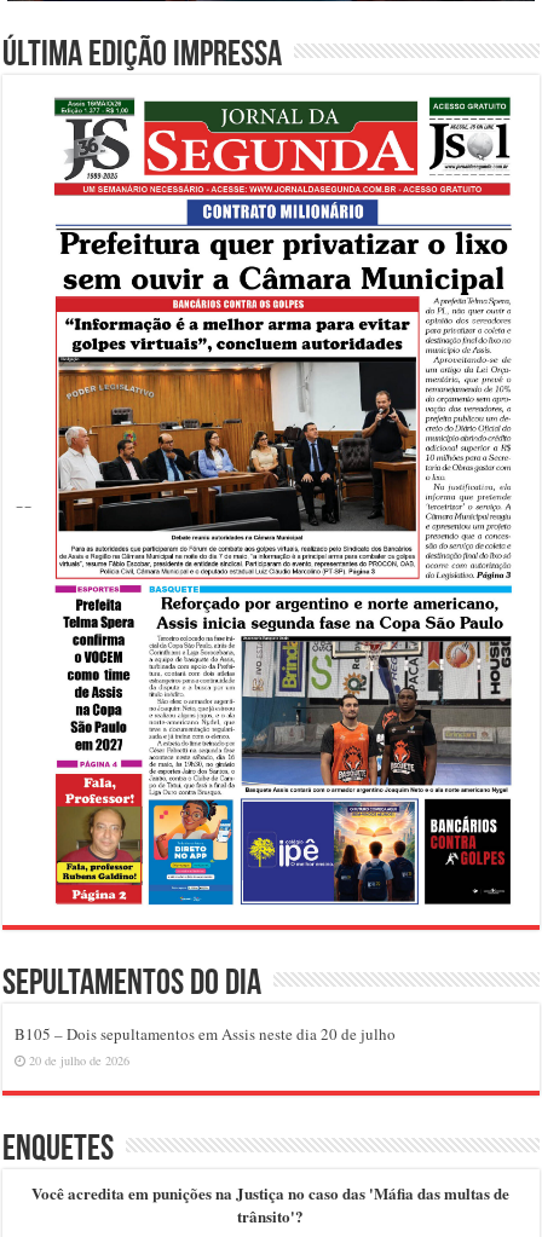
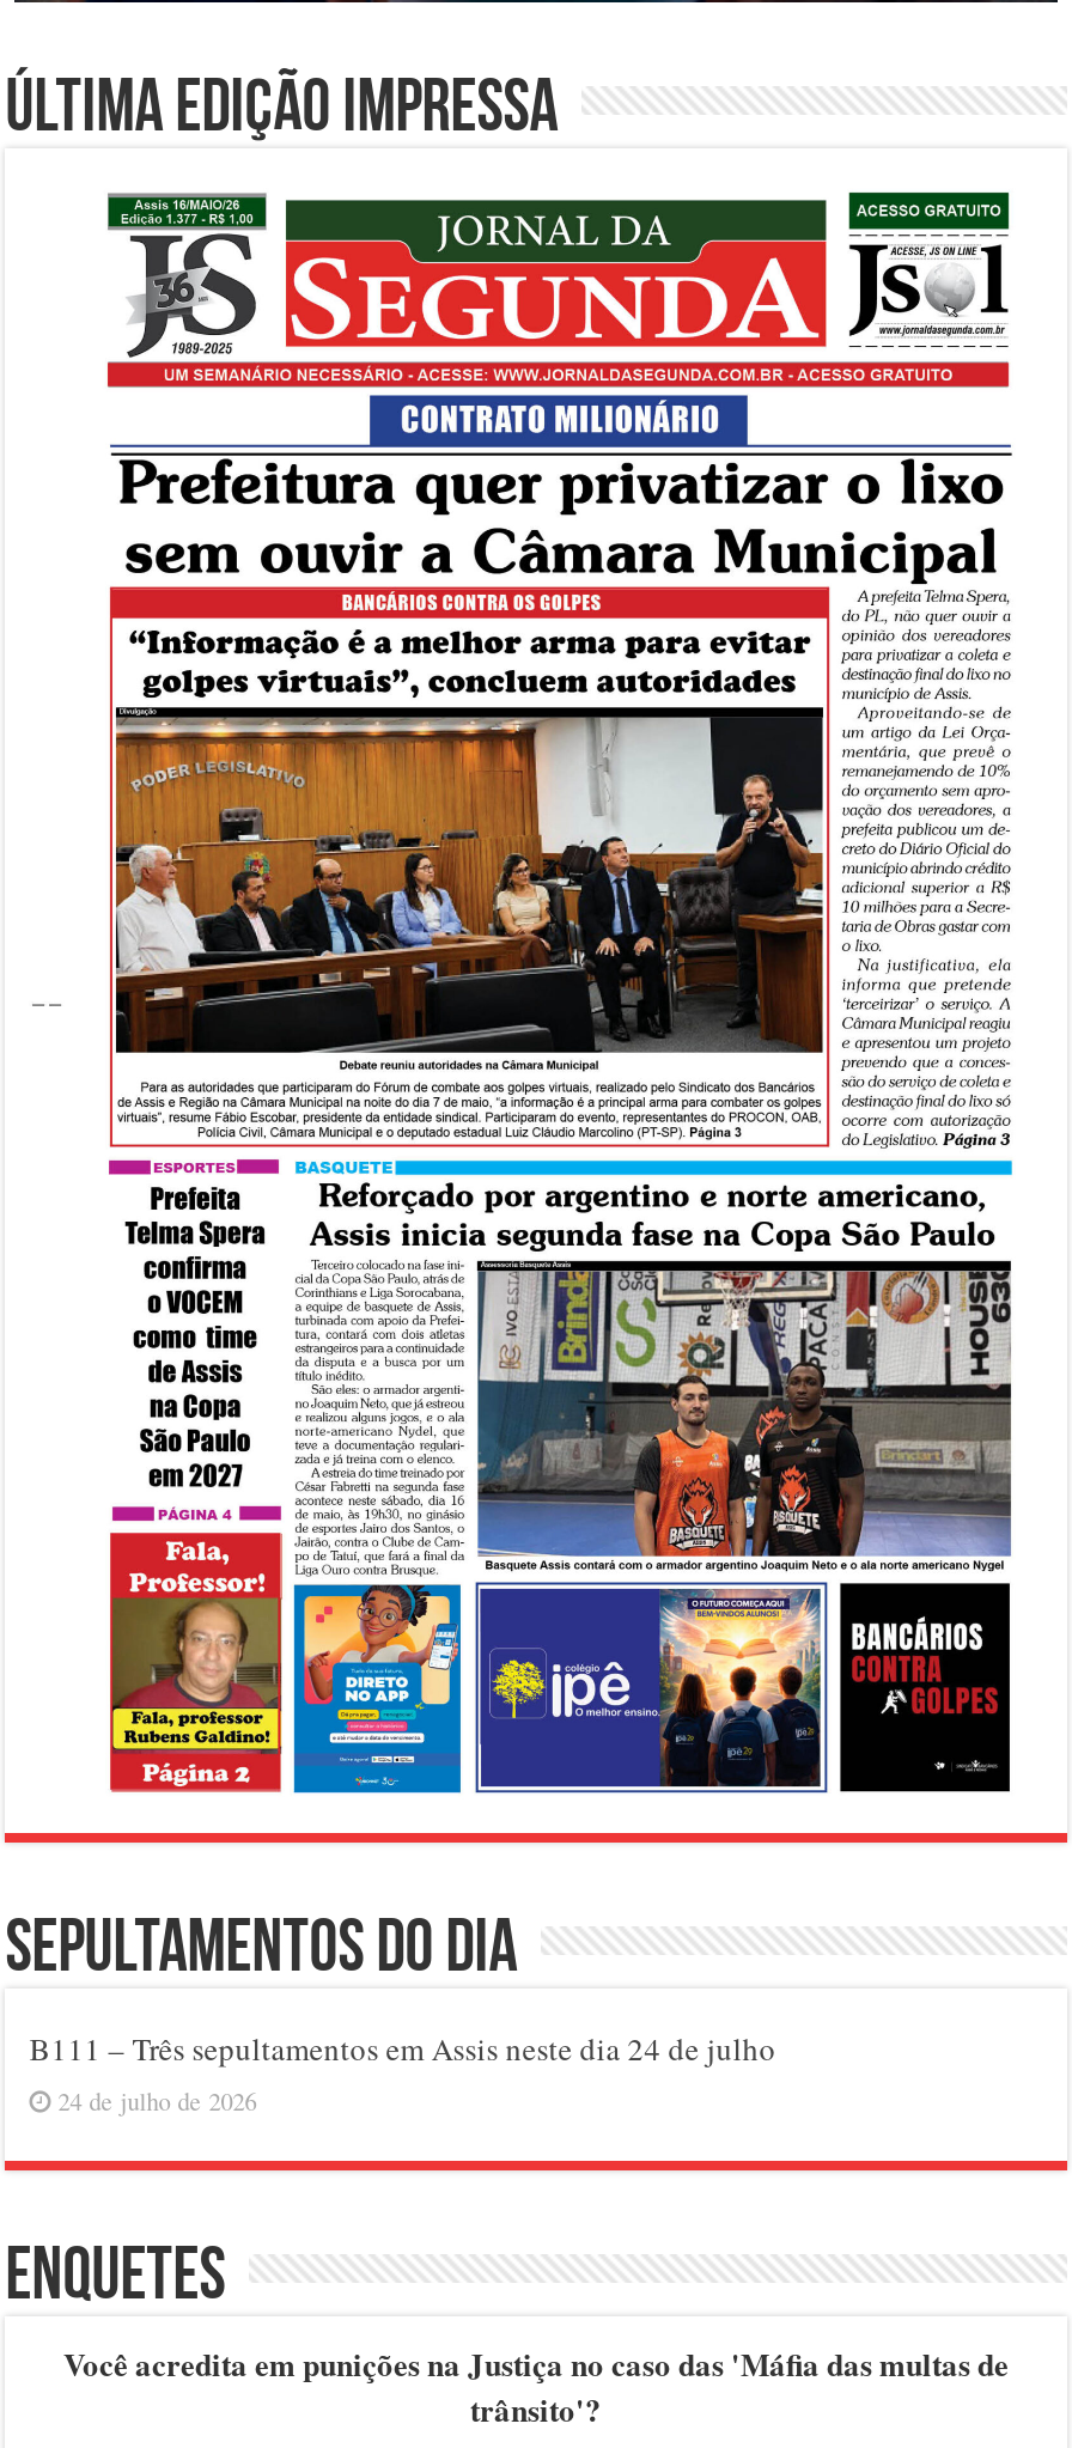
[15,1023,396,1045] B105 – Dois sepultamentos em Assis neste dia 20 de julho -> [29,2025,776,2068] B111 – Três sepultamentos em Assis neste dia 24 de julho
[29,1052,130,1069] 20 de julho de 2026 -> [58,2083,257,2116] 24 de julho de 2026

